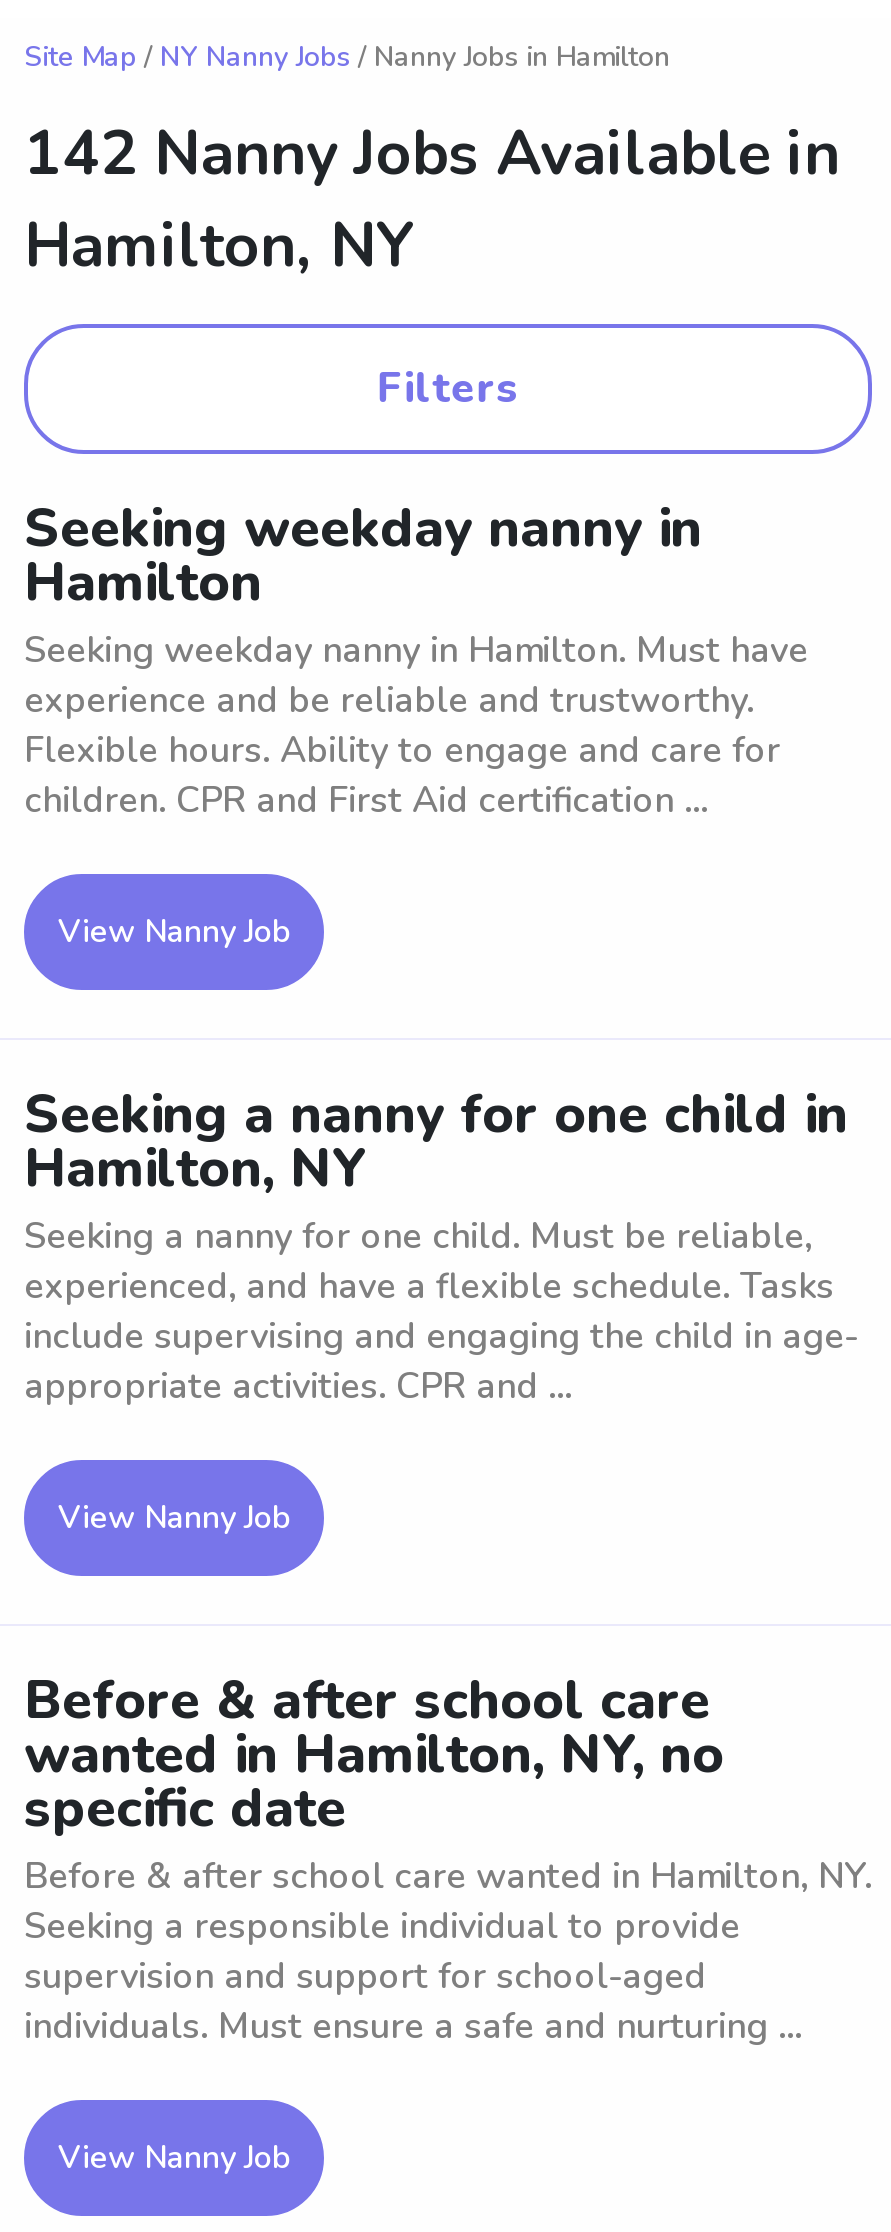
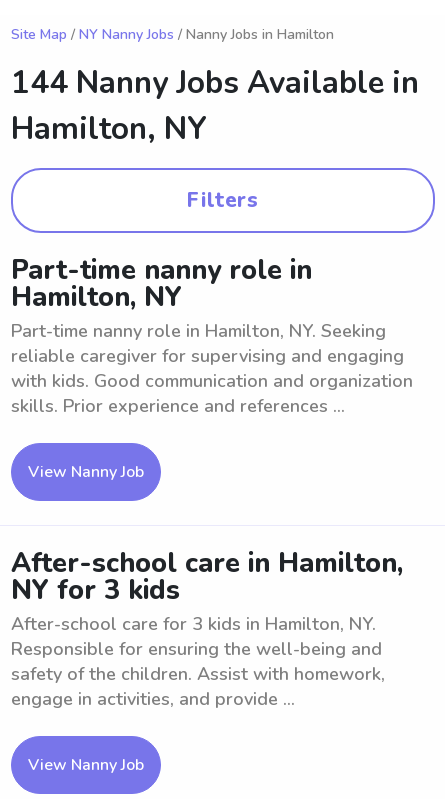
[24,112,840,196] 142 Nanny Jobs Available in -> [11,62,419,104] 144 Nanny Jobs Available in
[24,492,848,1152] Seeking weekday nanny in | Hamilton | Seeking weekday nanny in Hamilton. Must have | experience and be reliable and trustworthy. | Flexible hours. Ability to engage and care for | children. CPR and First Aid certification ... | View Nanny Job | Seeking a nanny for one child in -> [11,252,312,289] Part-time nanny role in
[24,1212,858,1410] Seeking a nanny for one child. Must be reliable, | experienced, and have a flexible schedule. Tasks | include supervising and engaging the child in age- | appropriate activities. CPR and ... -> [11,319,413,418] Part-time nanny role in Hamilton, NY. Seeking | reliable caregiver for supervising and engaging | with kids. Good communication and organization | skills. Prior experience and references ...
[24,1664,872,2050] Before & after school care | wanted in Hamilton, NY, no | specific date | Before & after school care wanted in Hamilton, NY. | Seeking a responsible individual to provide | supervision and support for school-aged | individuals. Must ensure a safe and nurturing ... -> [11,545,403,711] After-school care in Hamilton, | NY for 3 kids | After-school care for 3 kids in Hamilton, NY. | Responsible for ensuring the well-being and | safety of the children. Assist with homework, | engage in activities, and provide ...

